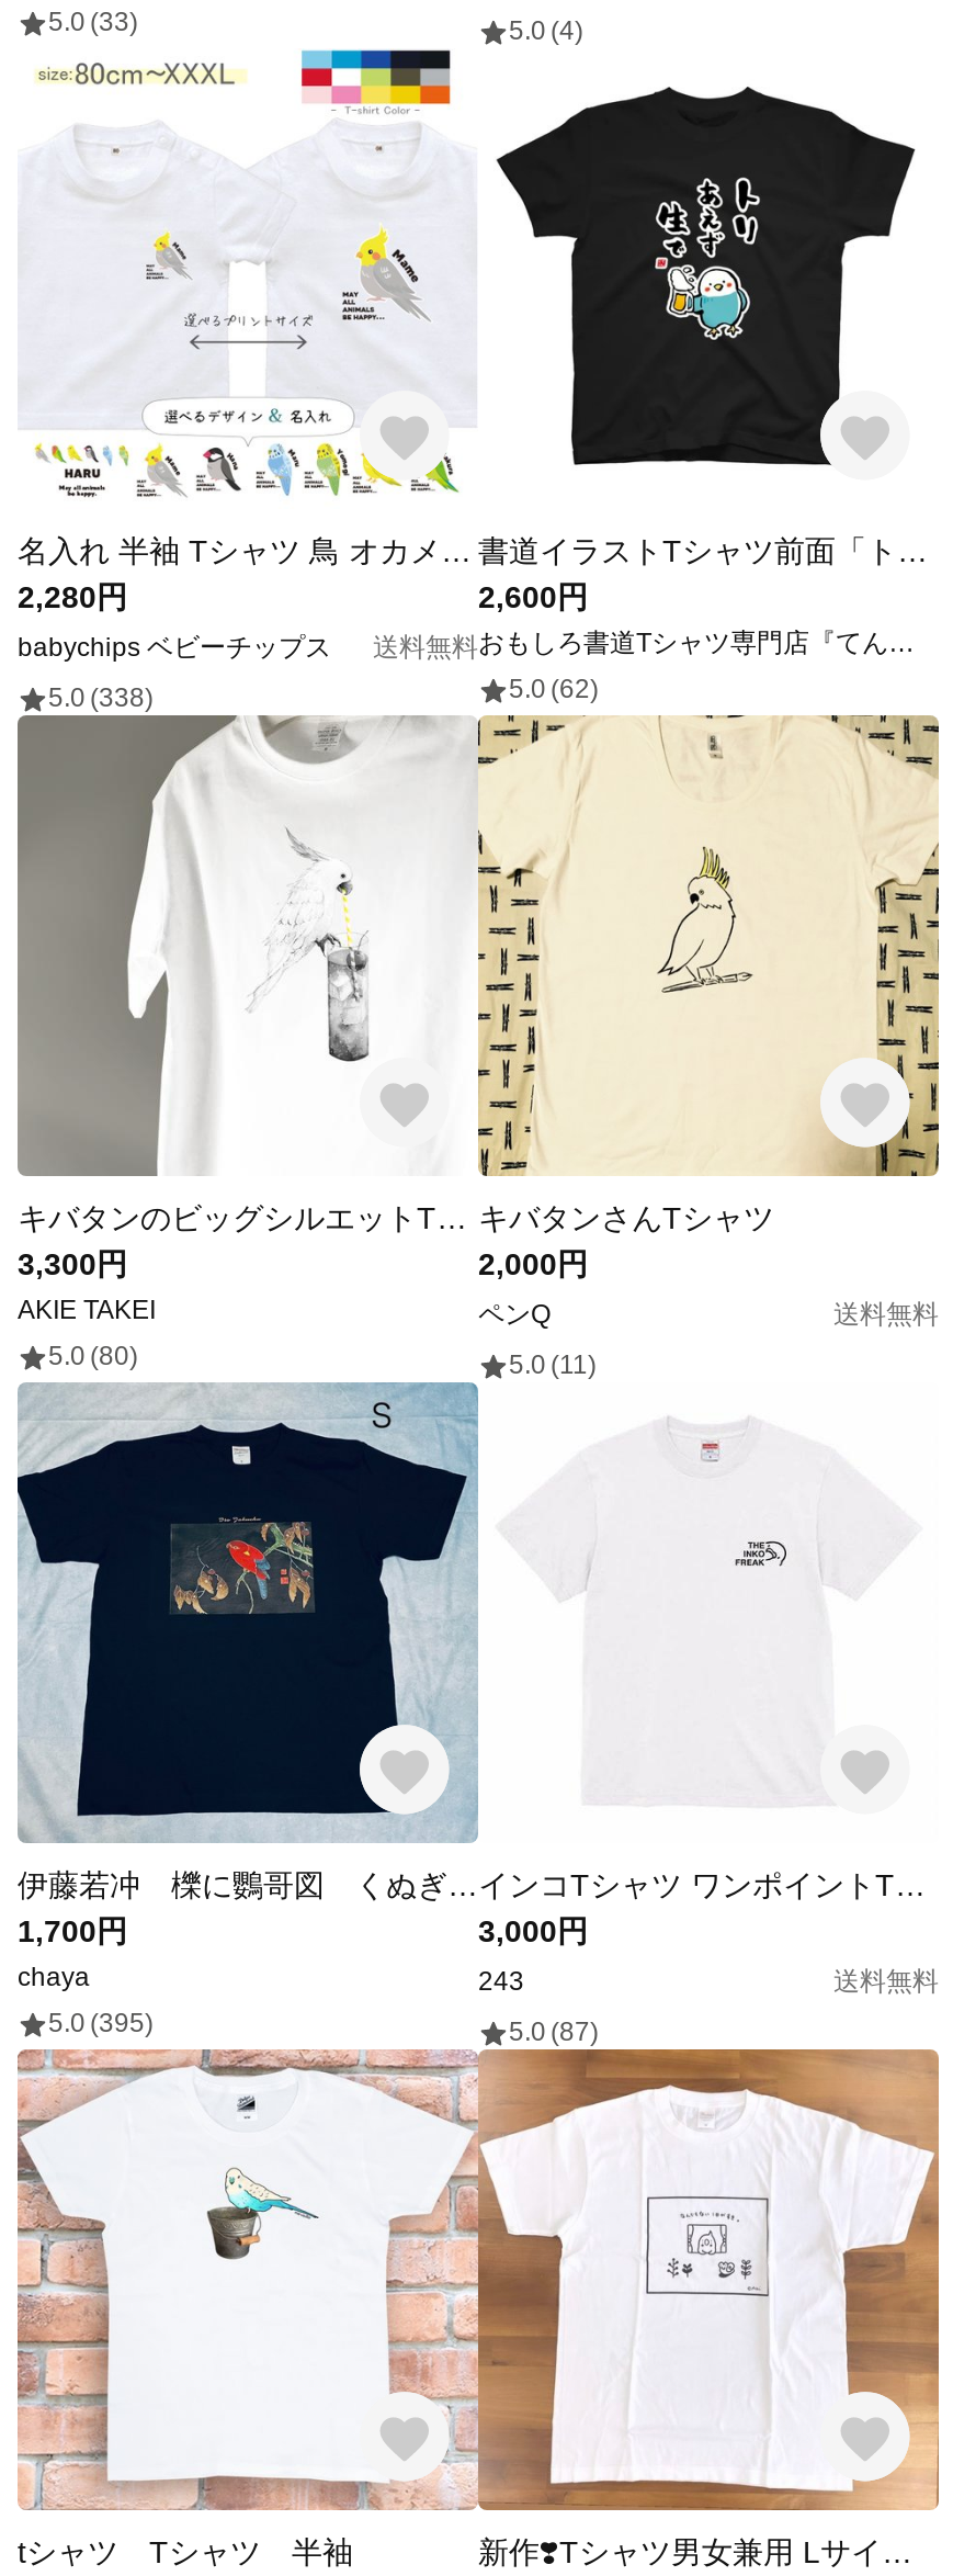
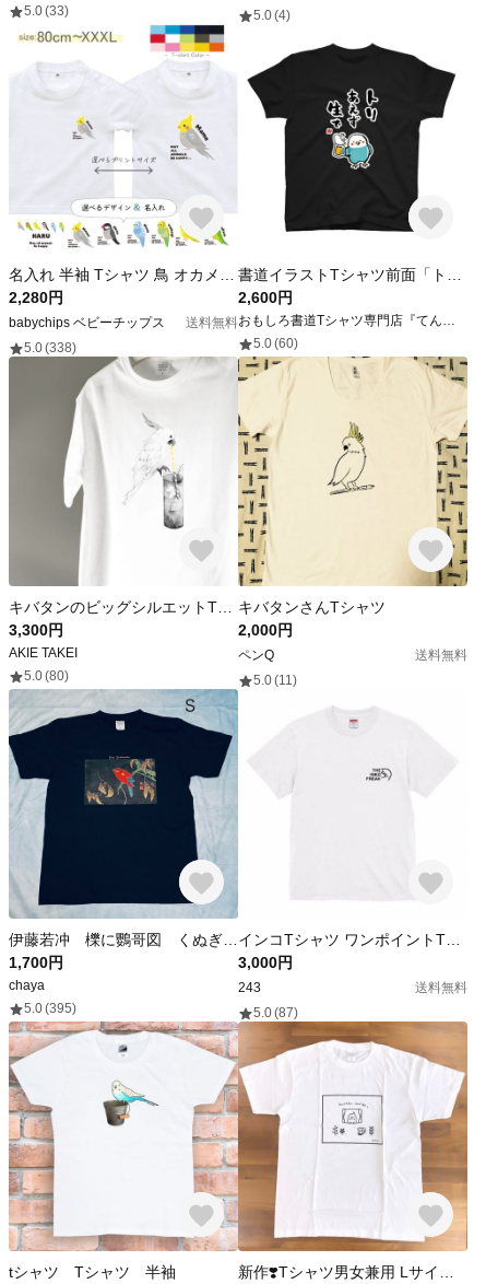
[509,674,599,705] 5.0 (62) -> [253,336,298,351] 5.0 (60)

